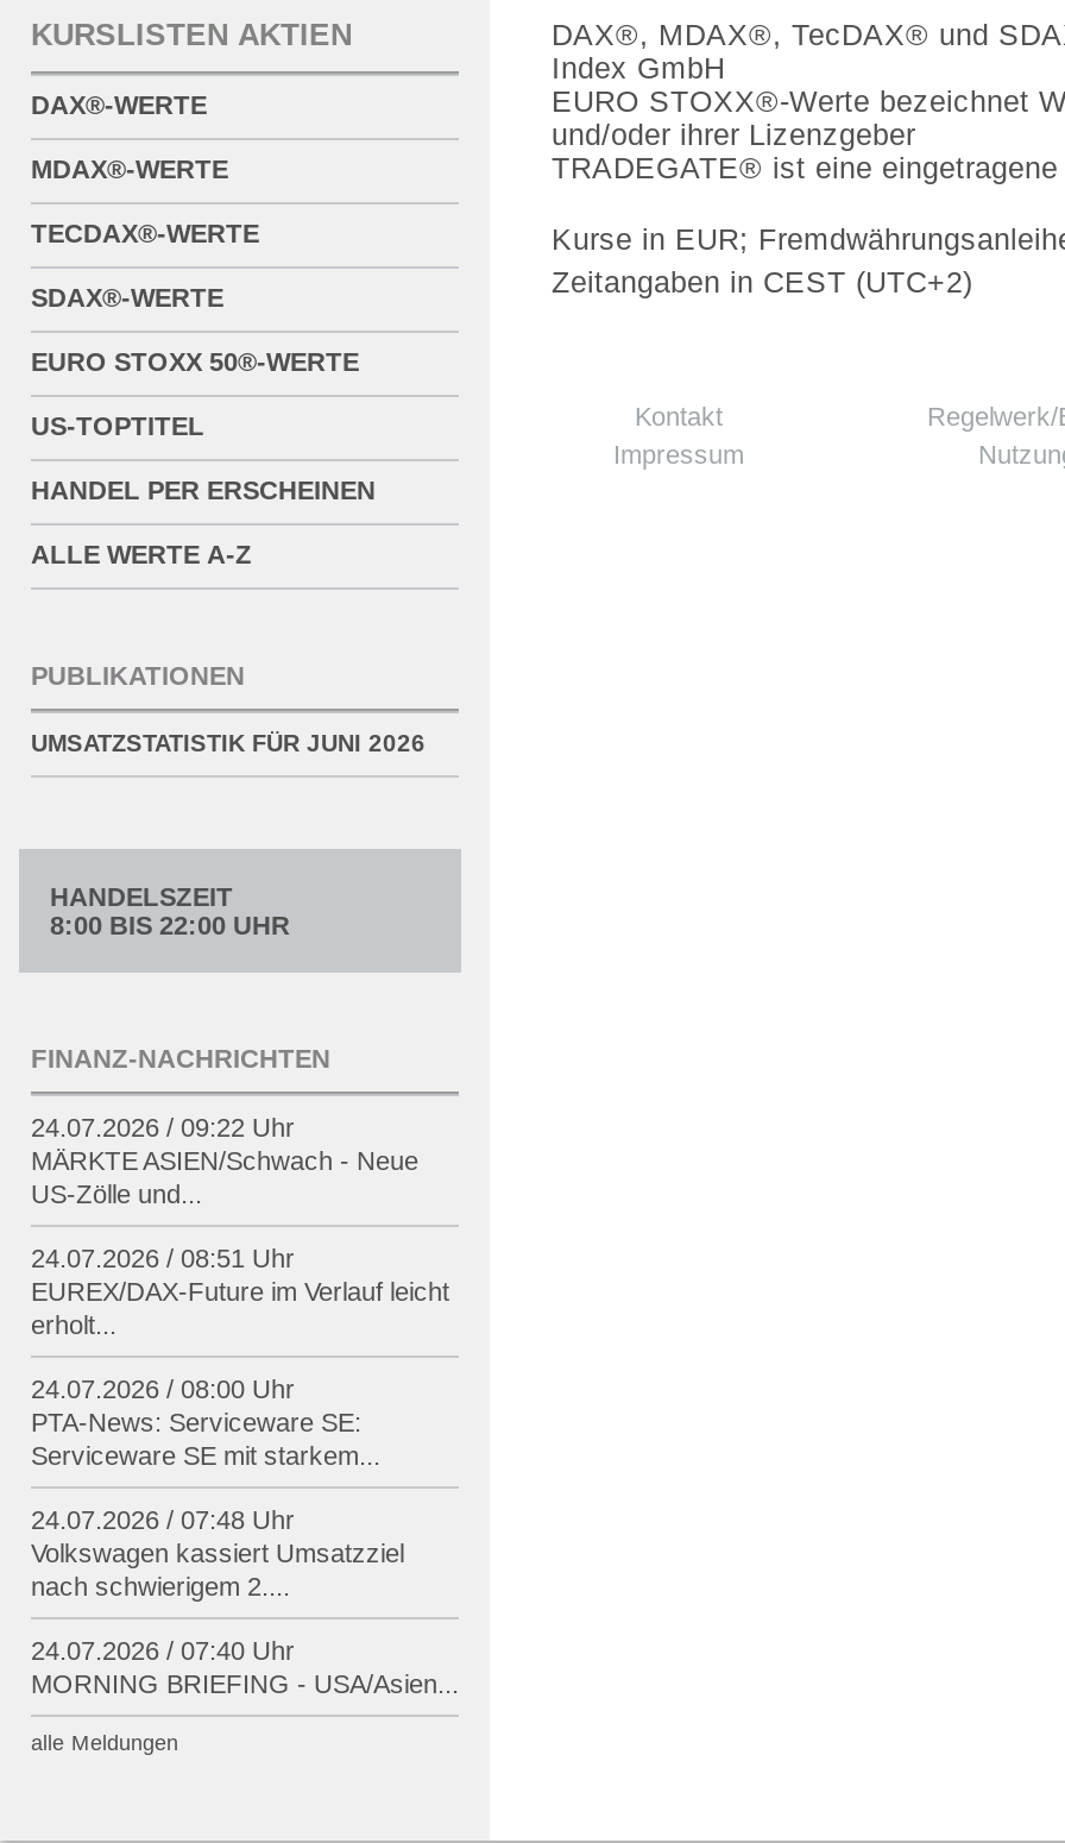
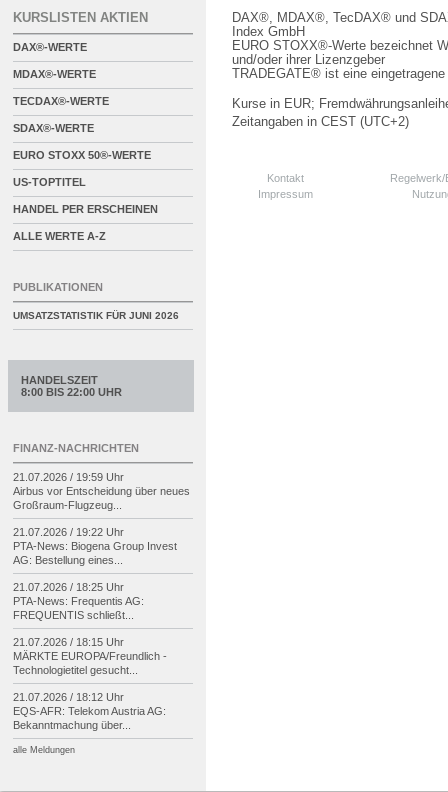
[31,1113,418,1208] 24.07.2026 / 09:22 Uhr | MÄRKTE ASIEN/Schwach - Neue | US-Zölle und... -> [13,471,190,511] 21.07.2026 / 19:59 Uhr | Airbus vor Entscheidung über neues | Großraum-Flugzeug...
[31,1244,449,1339] 24.07.2026 / 08:51 Uhr | EUREX/DAX-Future im Verlauf leicht | erholt... -> [13,526,177,566] 21.07.2026 / 19:22 Uhr | PTA-News: Biogena Group Invest | AG: Bestellung eines...
[31,1375,380,1470] 24.07.2026 / 08:00 Uhr | PTA-News: Serviceware SE: | Serviceware SE mit starkem... -> [13,581,144,621] 21.07.2026 / 18:25 Uhr | PTA-News: Frequentis AG: | FREQUENTIS schließt...
[31,1505,404,1600] 24.07.2026 / 07:48 Uhr | Volkswagen kassiert Umsatzziel | nach schwierigem 2.... -> [13,636,167,676] 21.07.2026 / 18:15 Uhr | MÄRKTE EUROPA/Freundlich - | Technologietitel gesucht...
[31,1636,459,1698] 24.07.2026 / 07:40 Uhr | MORNING BRIEFING - USA/Asien... -> [13,691,166,731] 21.07.2026 / 18:12 Uhr | EQS-AFR: Telekom Austria AG: | Bekanntmachung über...

